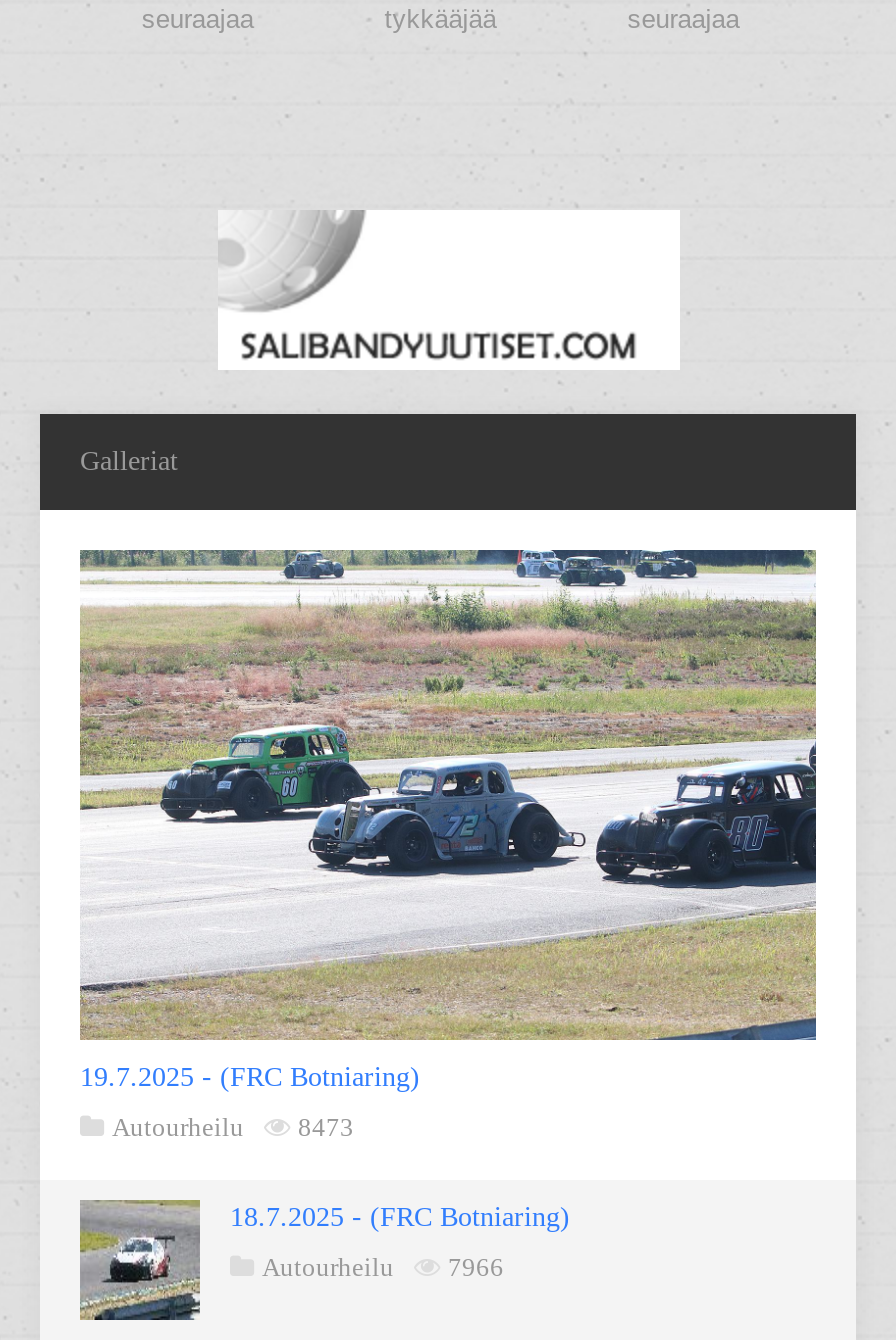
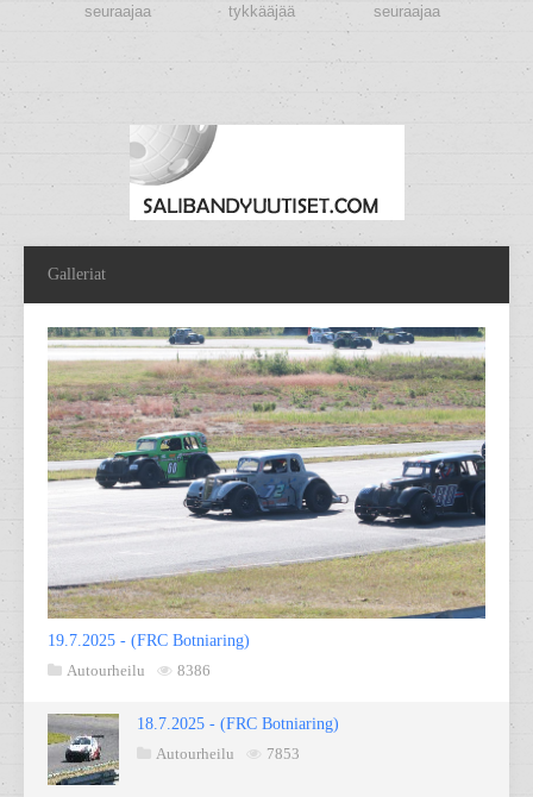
[112,1113,354,1143] Autourheilu 8473 -> [67,662,211,680] Autourheilu 8386
[262,1253,504,1283] Autourheilu 7966 -> [156,745,300,763] Autourheilu 7853

